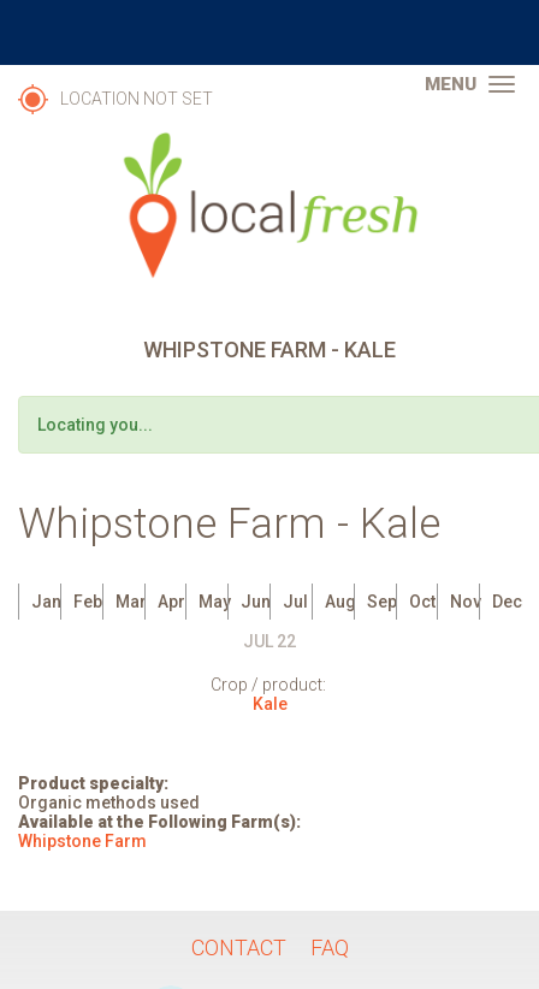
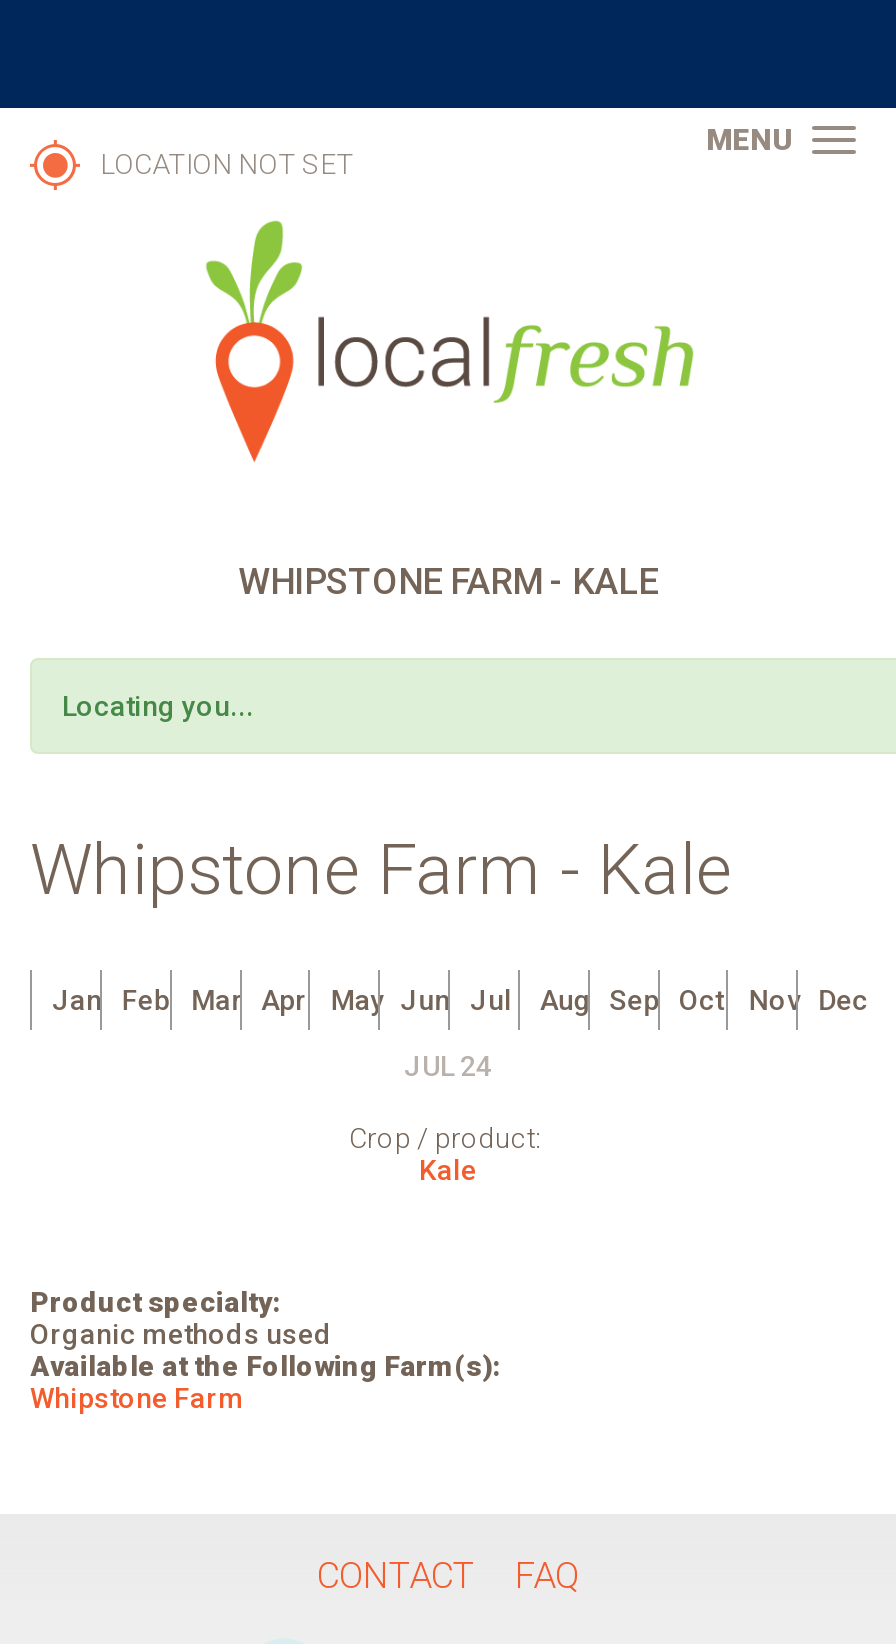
[243,632,296,651] JUL 22 -> [404,1050,492,1082] JUL 24

